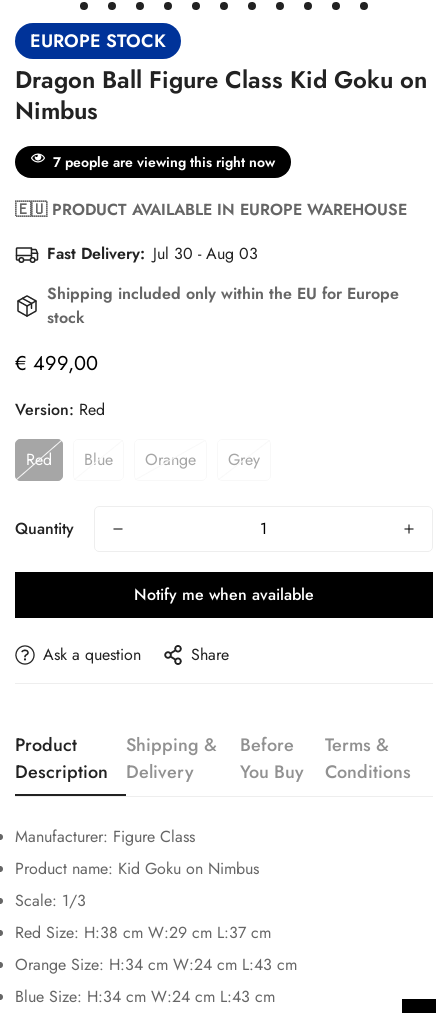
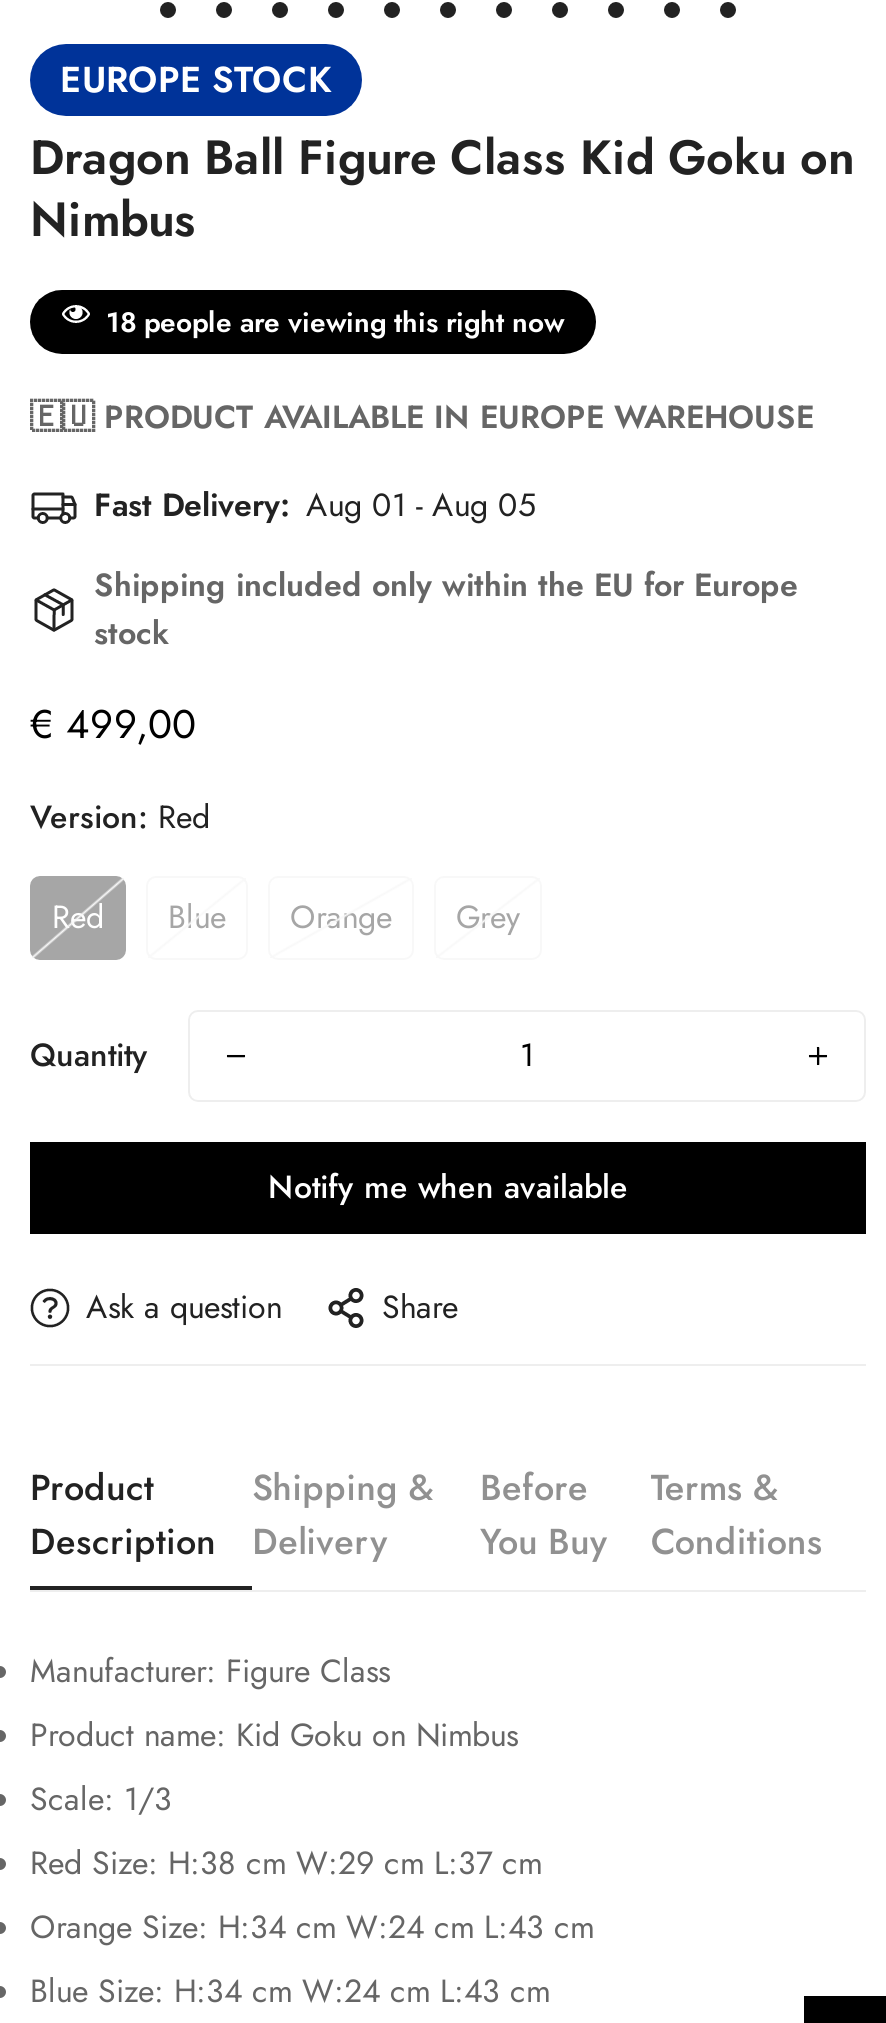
[53,152,275,172] 7 people are viewing this right now -> [106,302,564,342] 18 people are viewing this right now
[47,242,258,265] Fast Delivery: Jul 30 - Aug 03 -> [94,482,536,528] Fast Delivery: Aug 01 - Aug 05

